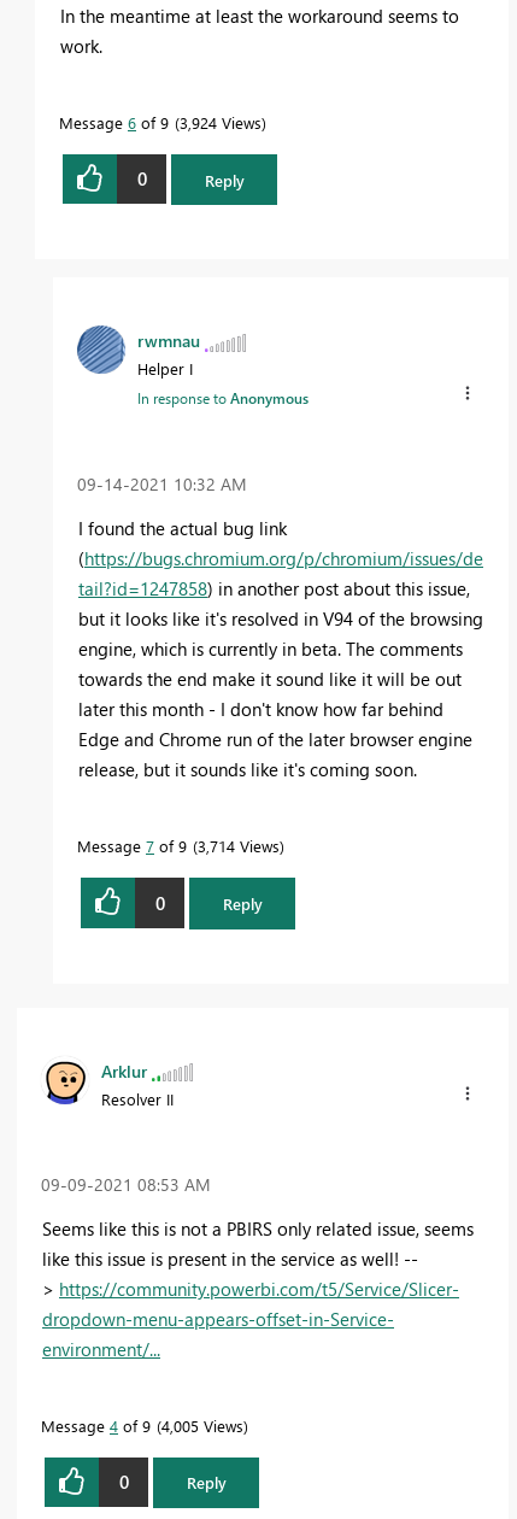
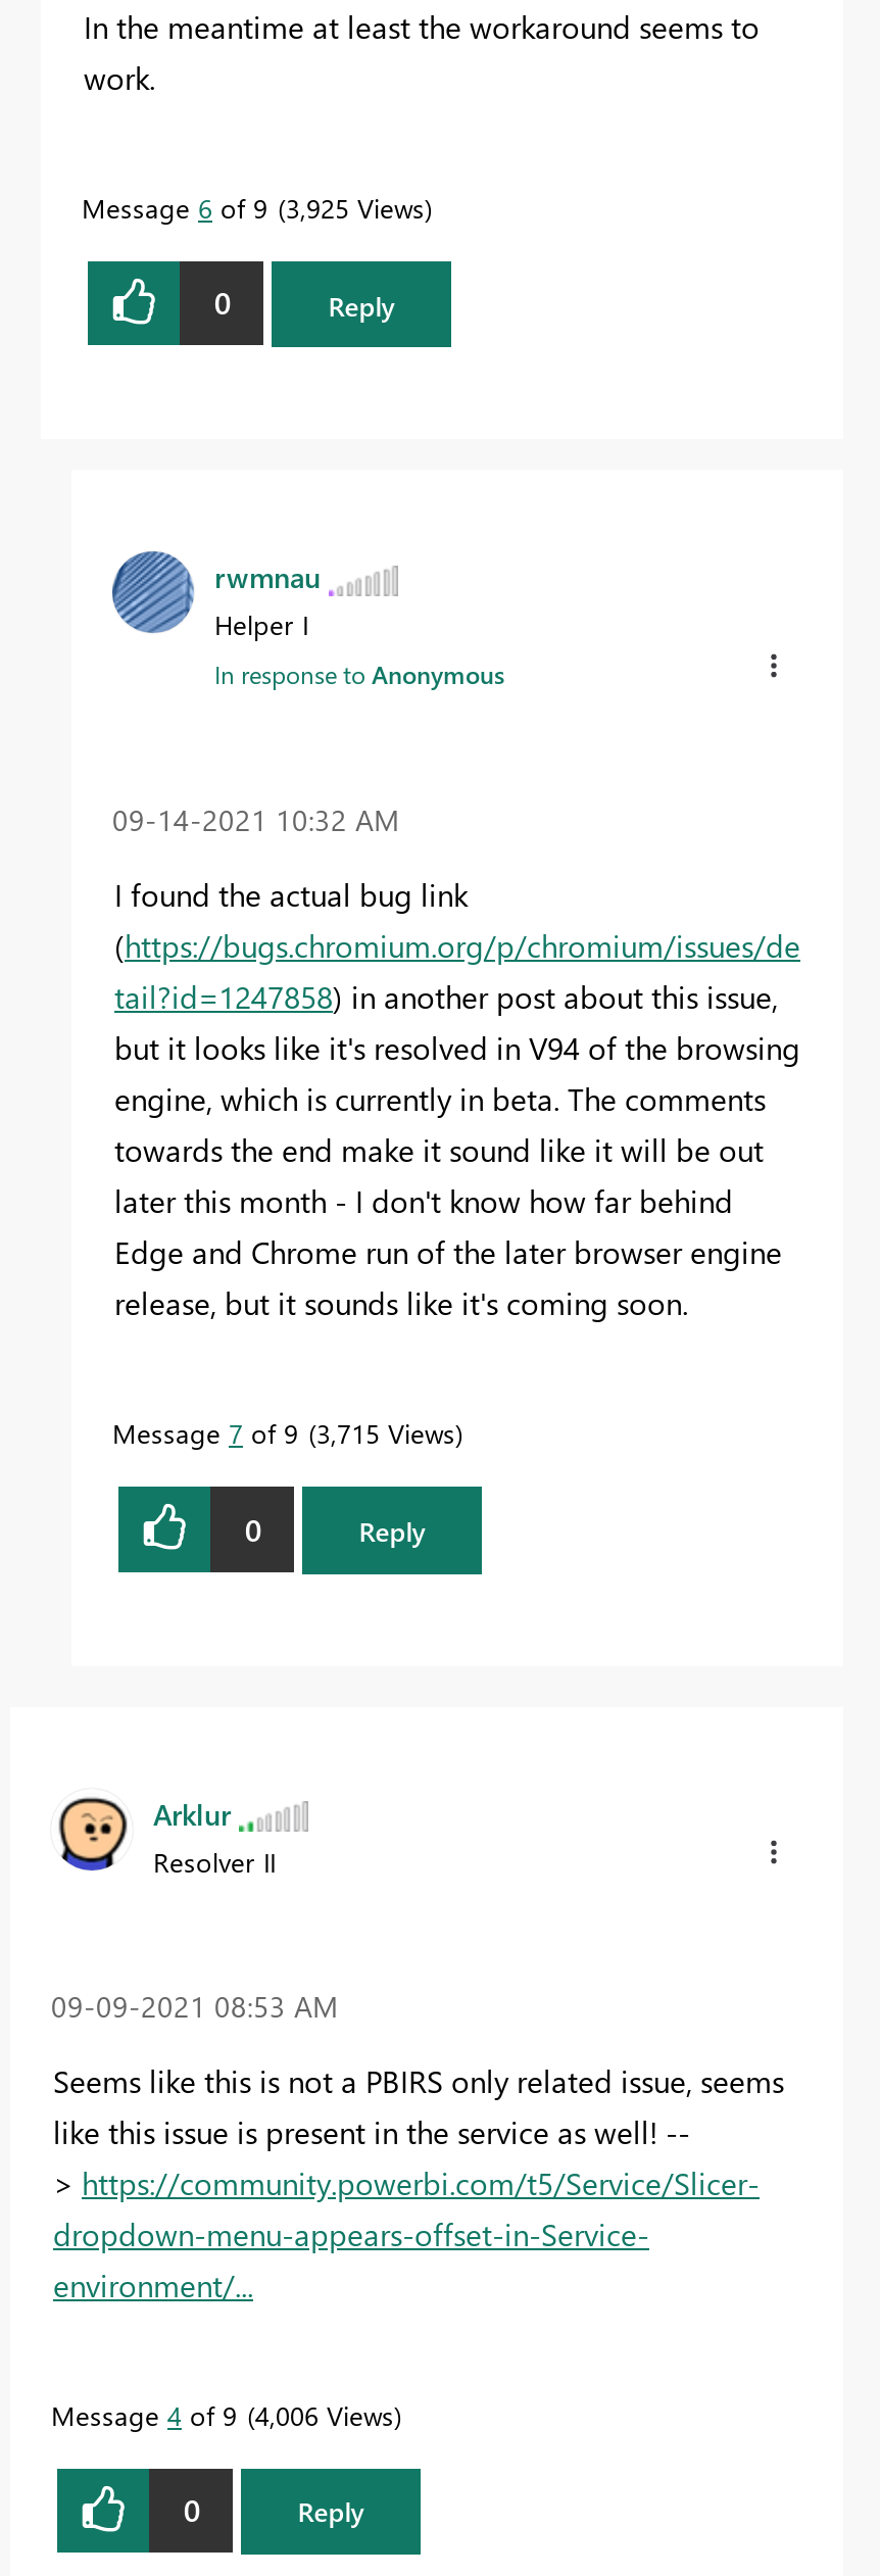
[59,112,262,132] Message 6 of 9 3,924 Views -> [82,190,425,224] Message 6 of 9 3,925 Views
[77,836,280,856] Message 7 of 9 3,714 Views -> [112,1416,455,1451] Message 7 of 9 3,715 Views
[41,1415,243,1436] Message 4 of 9 4,005 Views -> [51,2397,394,2432] Message 4 of 9 4,006 Views

